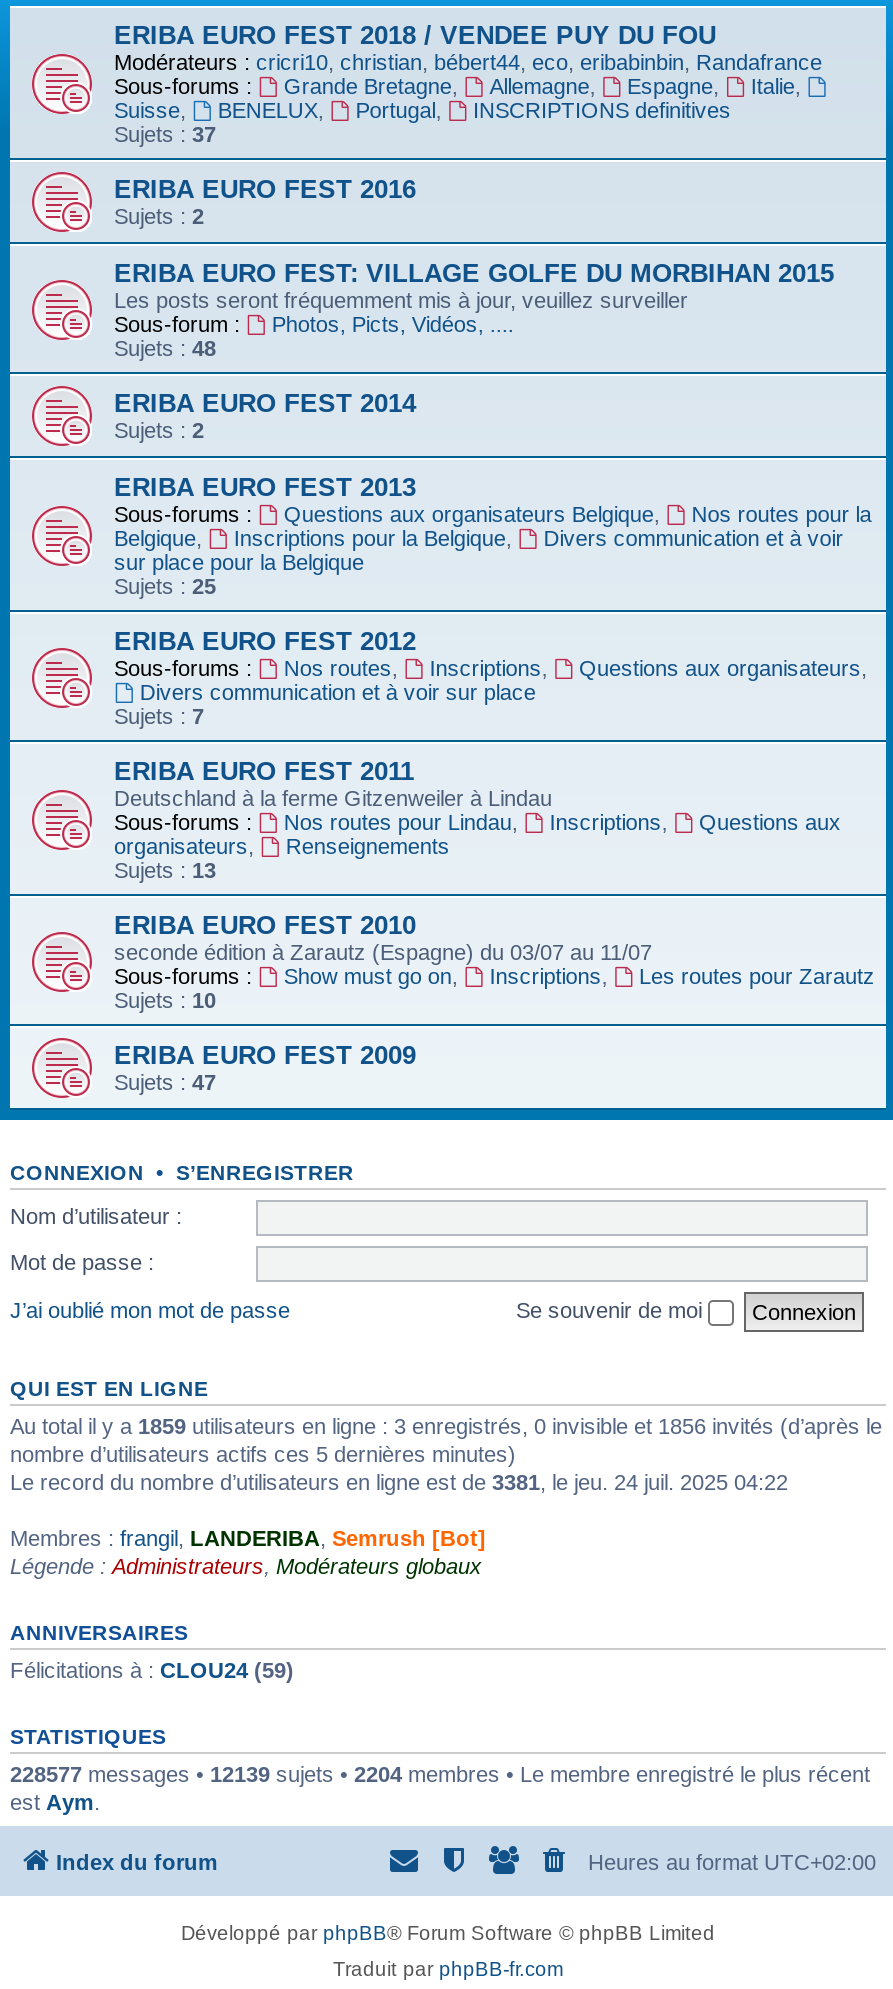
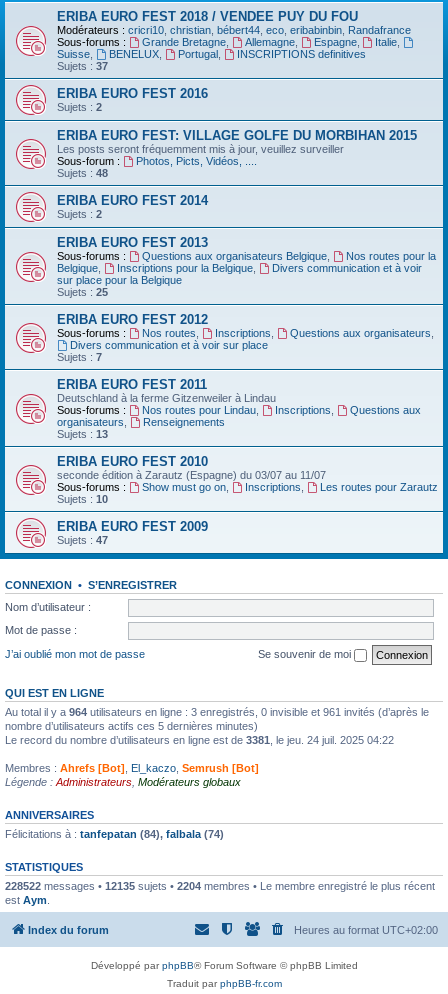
[10,1413,882,1437] Au total il y a 1859 utilisateurs en ligne : 3 enregistrés, 0 invisible et 1856 invités (d’après le -> [5,705,429,717] Au total il y a 964 utilisateurs en ligne : 3 enregistrés, 0 invisible et 961 invités (d’après le
[10,1525,486,1549] Membres : frangil, LANDERIBA, Semrush [Bot] -> [5,761,259,773] Membres : Ahrefs [Bot], El_kaczo, Semrush [Bot]
[10,1657,294,1681] Félicitations à : CLOU24 (59) -> [5,827,224,839] Félicitations à : tanfepatan (84), falbala (74)
[10,1761,870,1785] 228577 messages • 12139 sujets • 2204 membres • Le membre enregistré le plus récent -> [5,879,435,891] 228522 messages • 12135 sujets • 2204 membres • Le membre enregistré le plus récent

